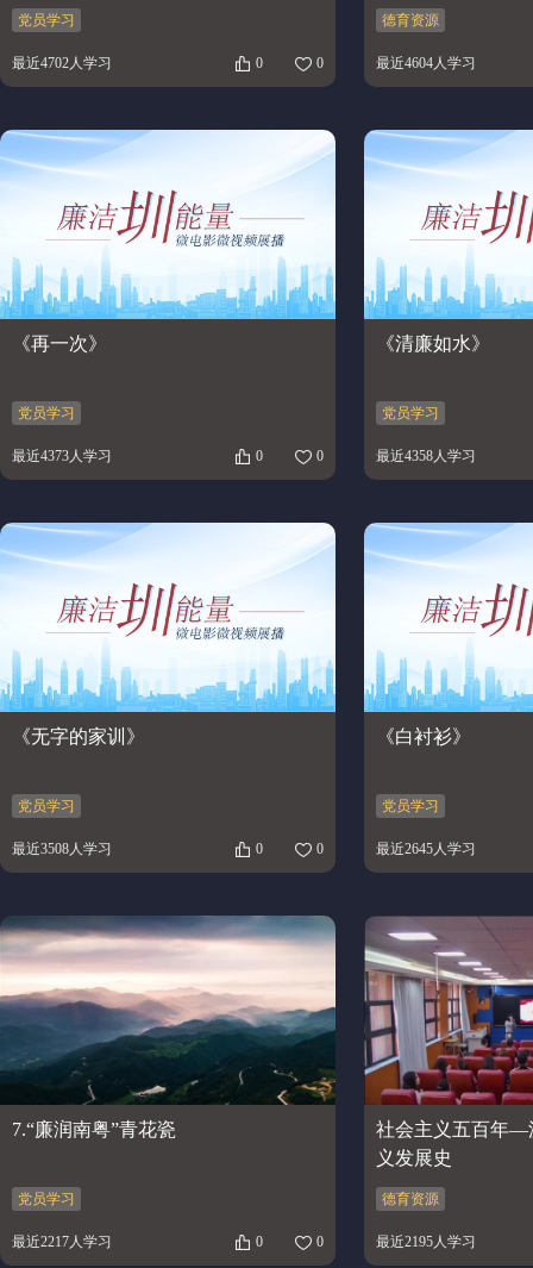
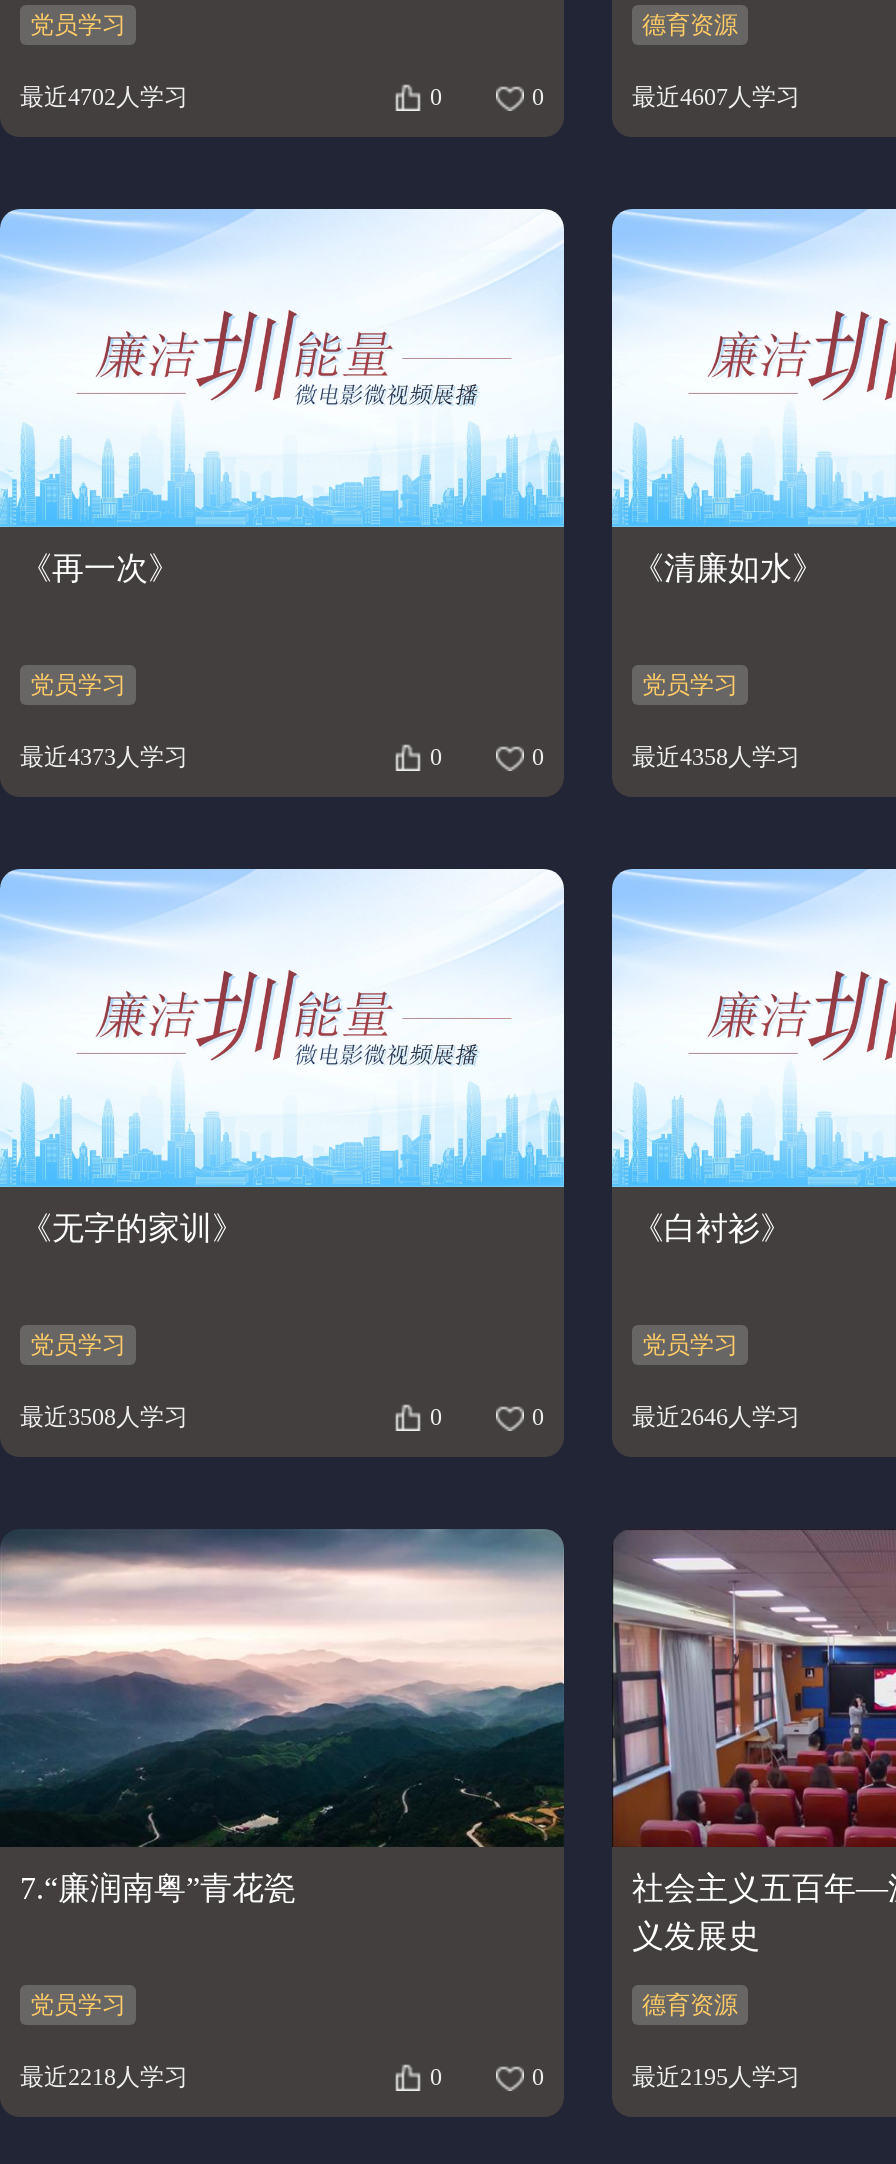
[376,55,476,71] 最近4604人学习 -> [632,83,800,111] 最近4607人学习
[376,841,476,857] 最近2645人学习 -> [632,1403,800,1431] 最近2646人学习
[12,1233,112,1250] 最近2217人学习 -> [20,2063,188,2091] 最近2218人学习

